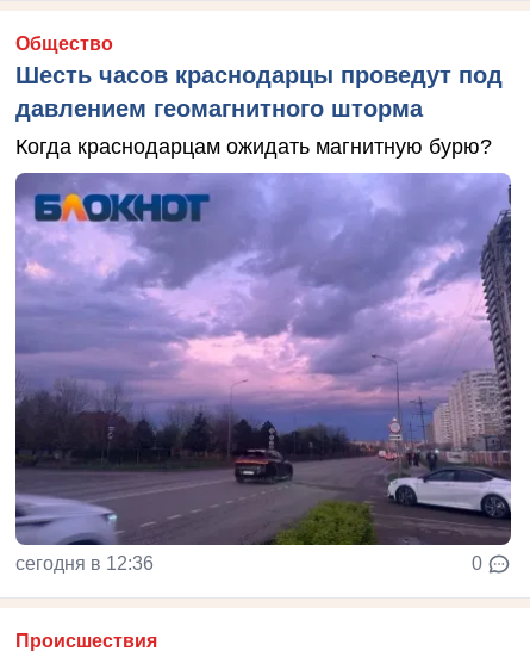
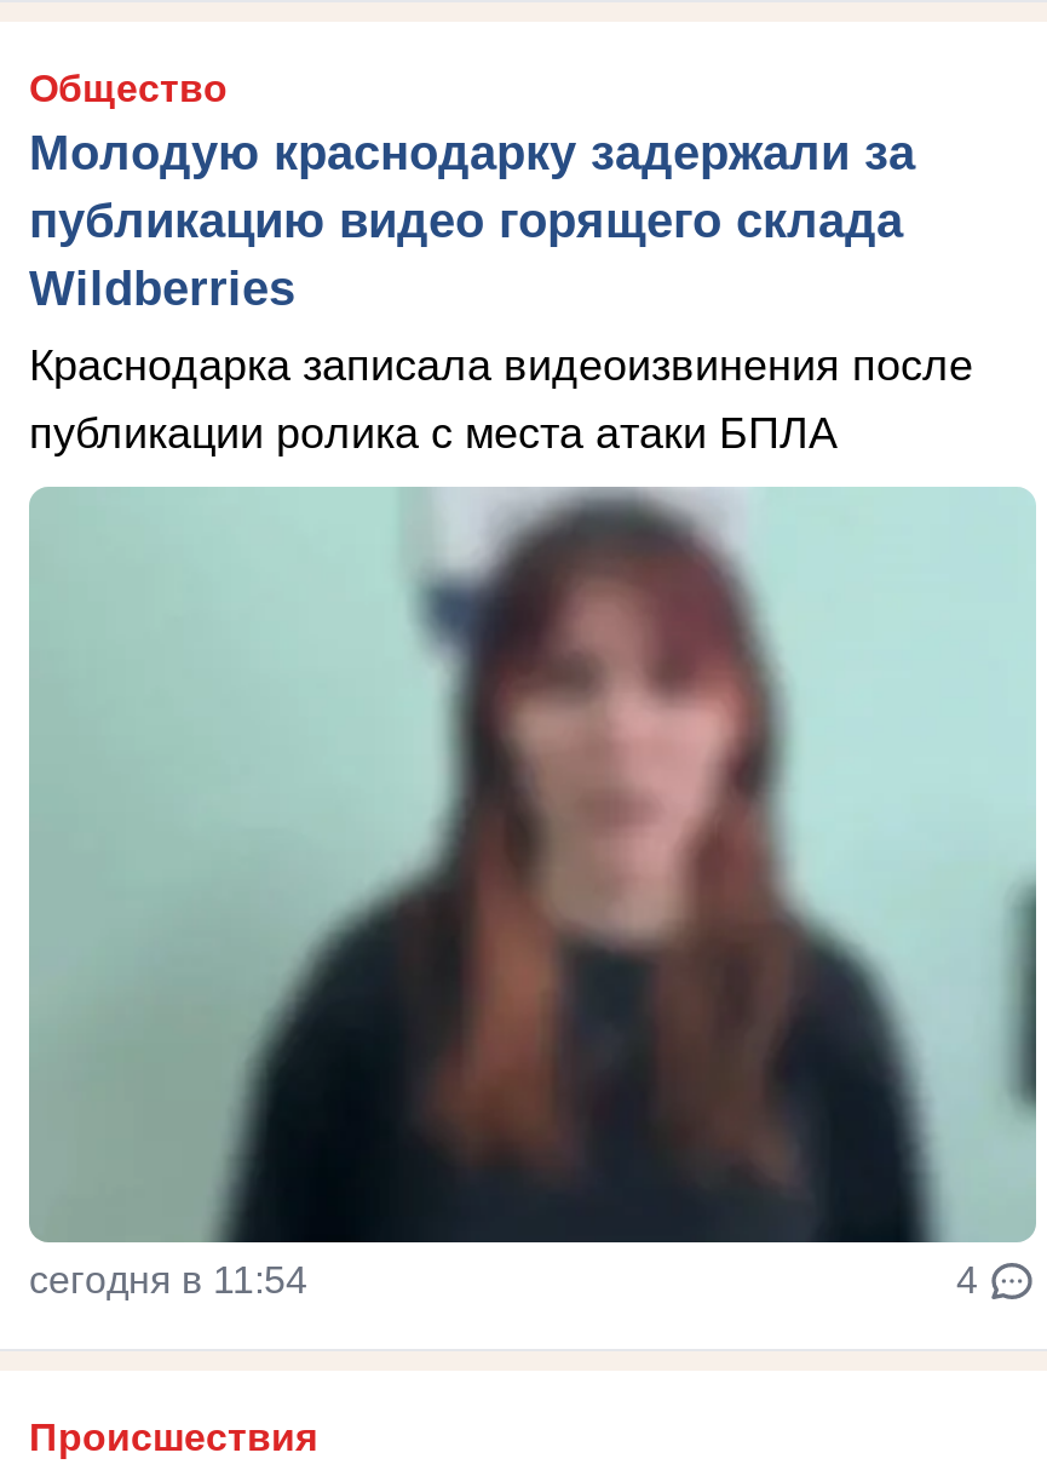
[15,62,503,121] Шесть часов краснодарцы проведут под | давлением геомагнитного шторма -> [29,125,915,314] Молодую краснодарку задержали за | публикацию видео горящего склада | Wildberries
[15,134,492,158] Когда краснодарцам ожидать магнитную бурю? -> [29,340,973,457] Краснодарка записала видеоизвинения после | публикации ролика с места атаки БПЛА
[15,173,512,573] [image] | сегодня в 12:36 | 0 -> [29,487,1036,1300] [image] | сегодня в 11:54 | 4

